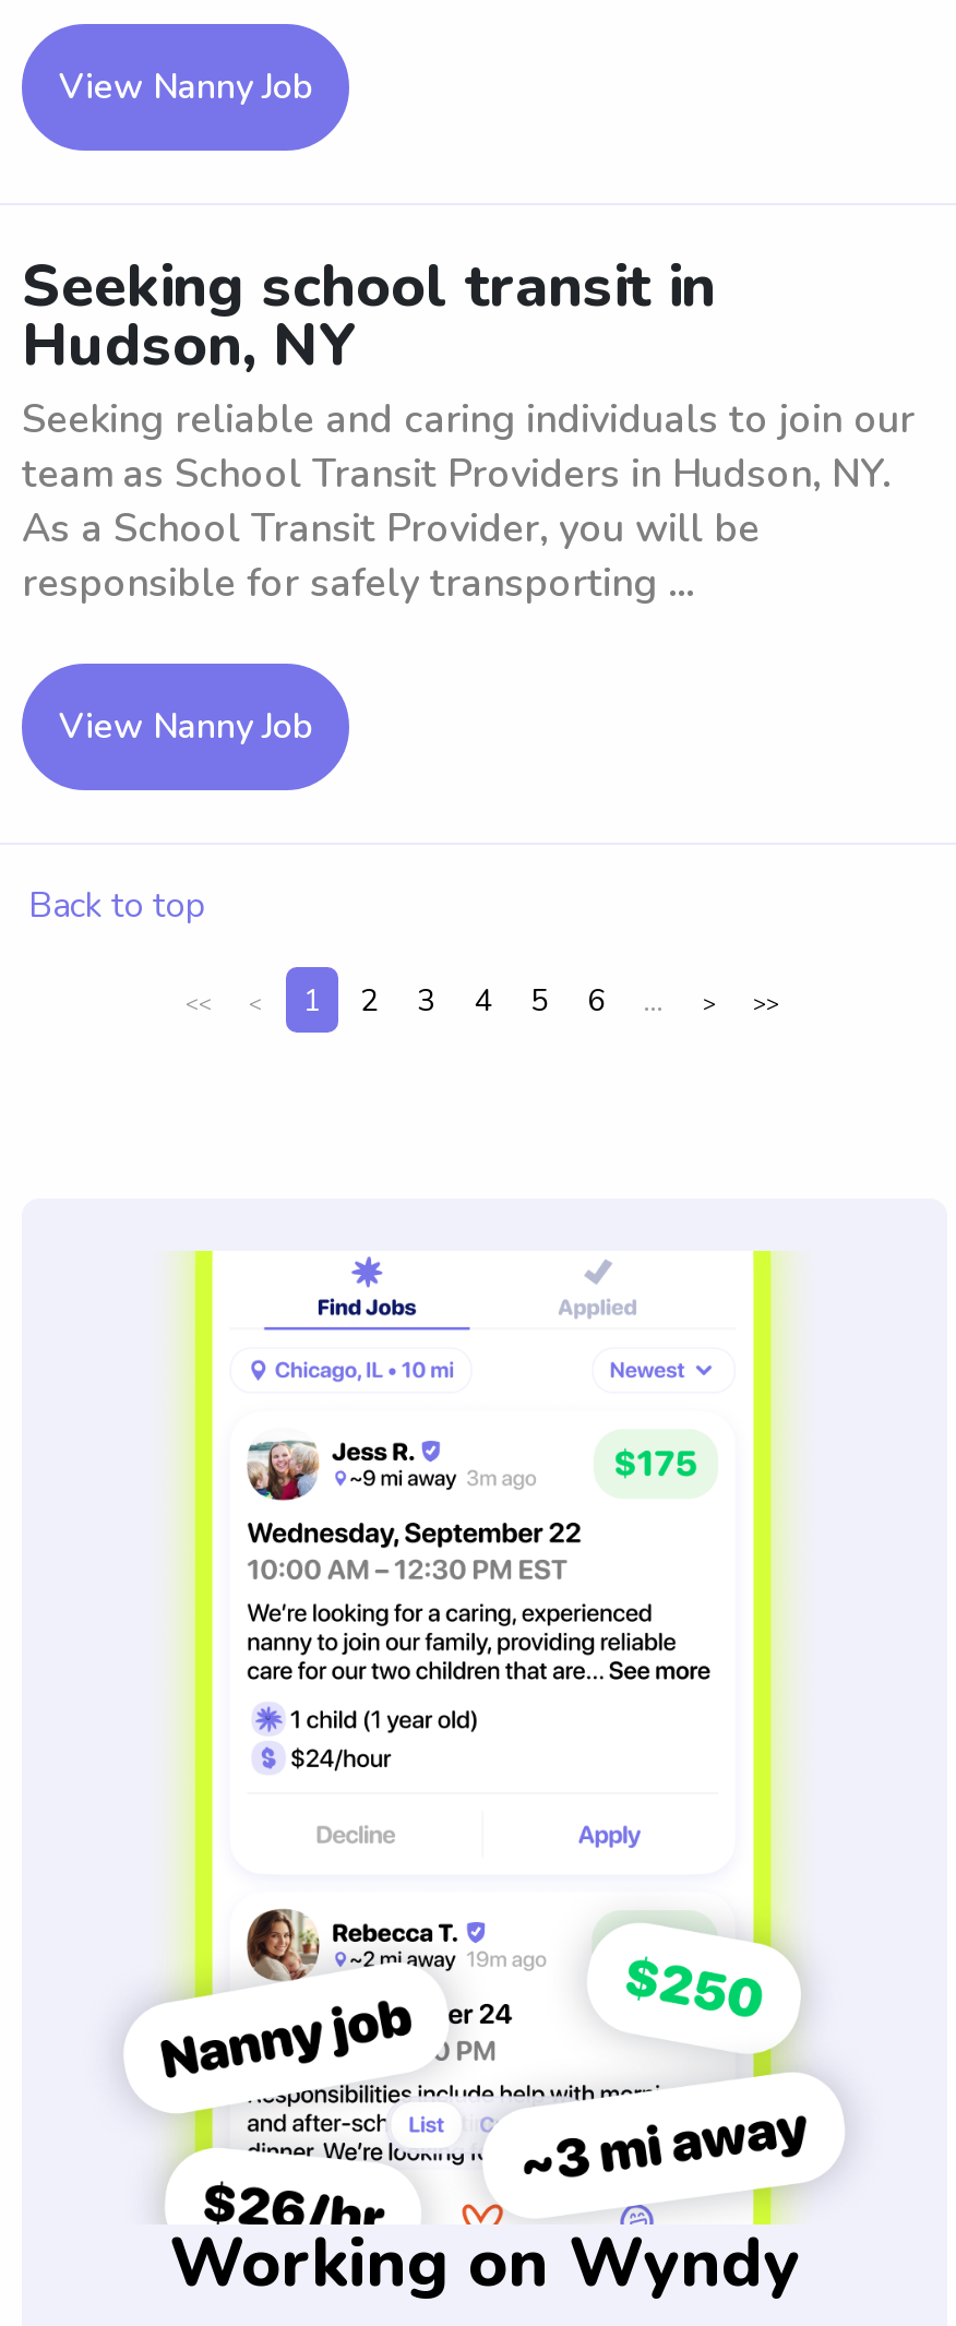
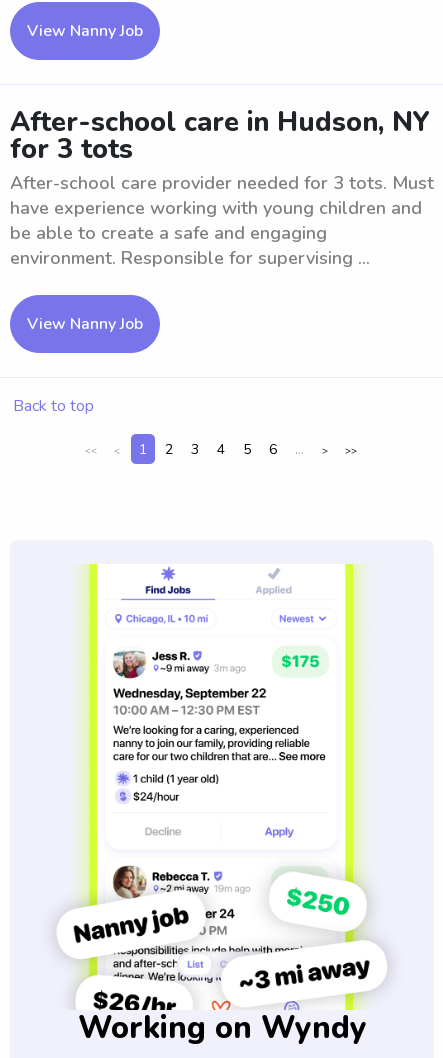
[22,247,915,609] Seeking school transit in | Hudson, NY | Seeking reliable and caring individuals to join our | team as School Transit Providers in Hudson, NY. | As a School Transit Provider, you will be | responsible for safely transporting ... -> [10,104,434,270] After-school care in Hudson, NY | for 3 tots | After-school care provider needed for 3 tots. Must | have experience working with young children and | be able to create a safe and engaging | environment. Responsible for supervising ...

